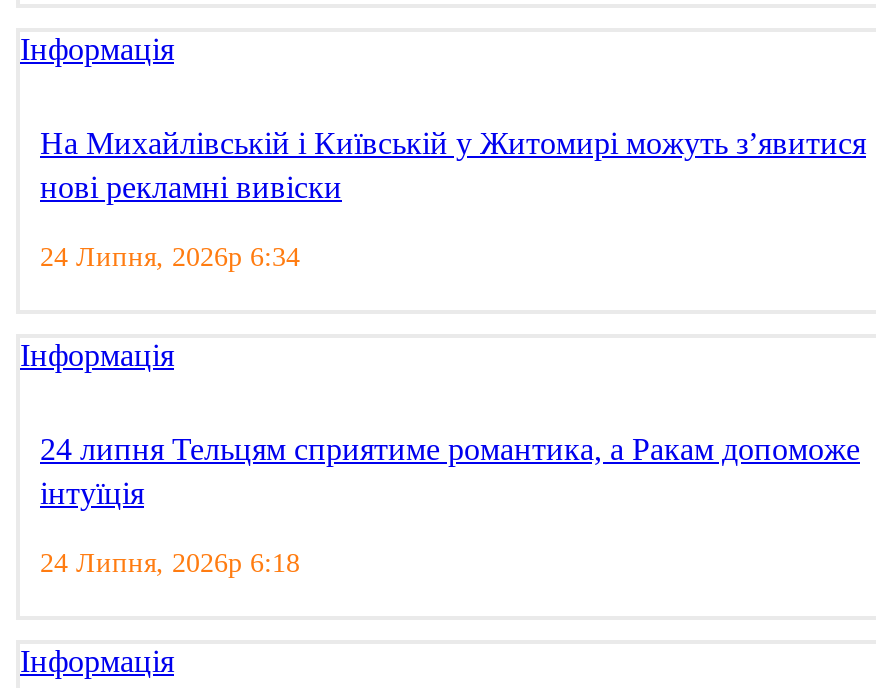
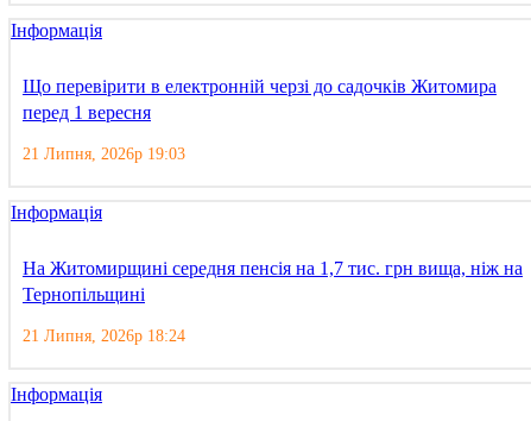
[40,125,866,203] На Михайлівській і Київській у Житомирі можуть зʼявитися | нові рекламні вивіски -> [23,76,497,122] Що перевірити в електронній черзі до садочків Житомира | перед 1 вересня
[40,241,300,271] 24 Липня, 2026р 6:34 -> [23,145,185,163] 21 Липня, 2026р 19:03
[40,431,860,509] 24 липня Тельцям сприятиме романтика, а Ракам допоможе | інтуїція -> [23,258,523,304] На Житомирщині середня пенсія на 1,7 тис. грн вища, ніж на | Тернопільщині
[40,547,300,577] 24 Липня, 2026р 6:18 -> [23,327,185,345] 21 Липня, 2026р 18:24

